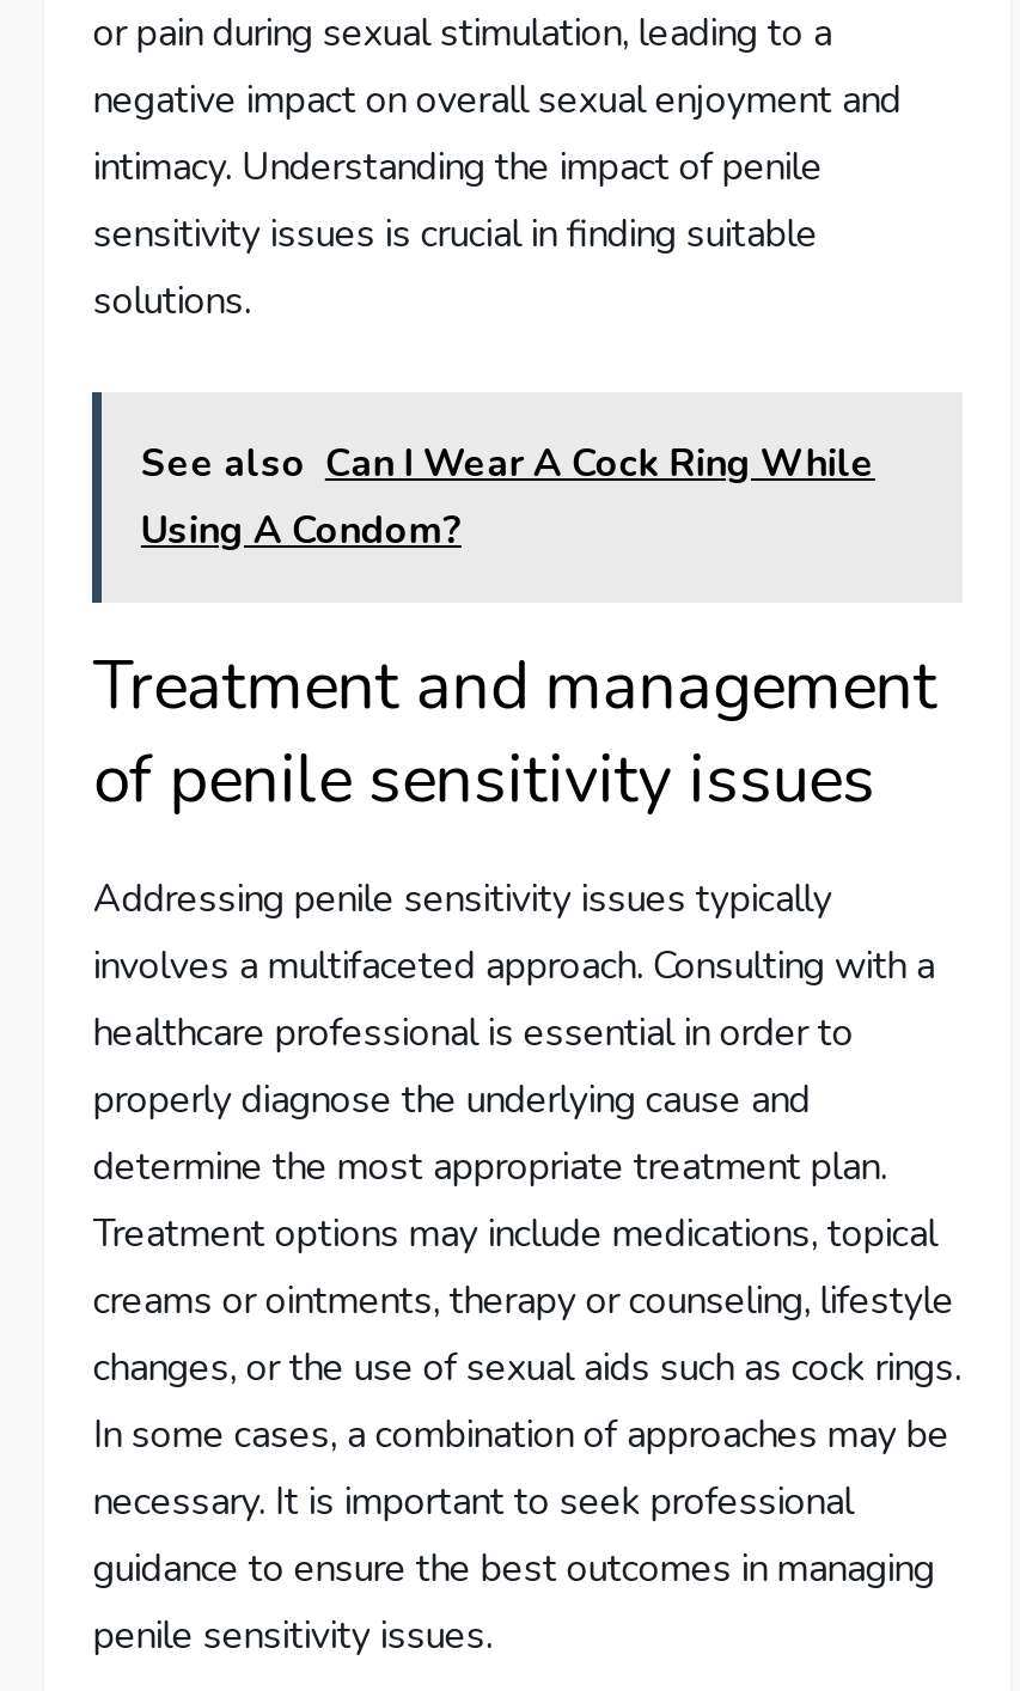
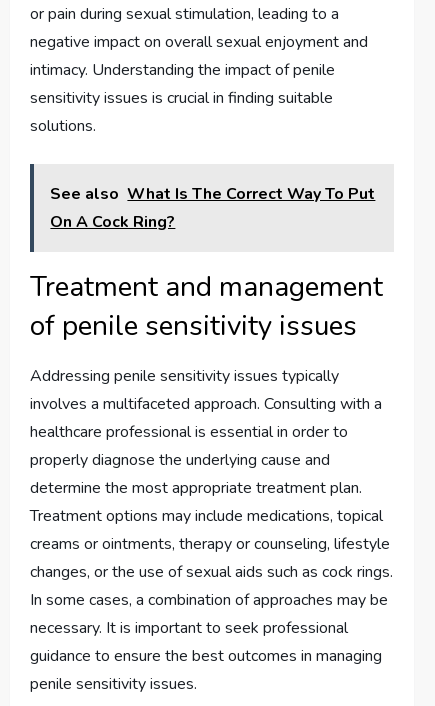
[141,439,875,558] See also Can I Wear A Cock Ring While | Using A Condom? -> [50,183,375,233] See also What Is The Correct Way To Put | On A Cock Ring?

